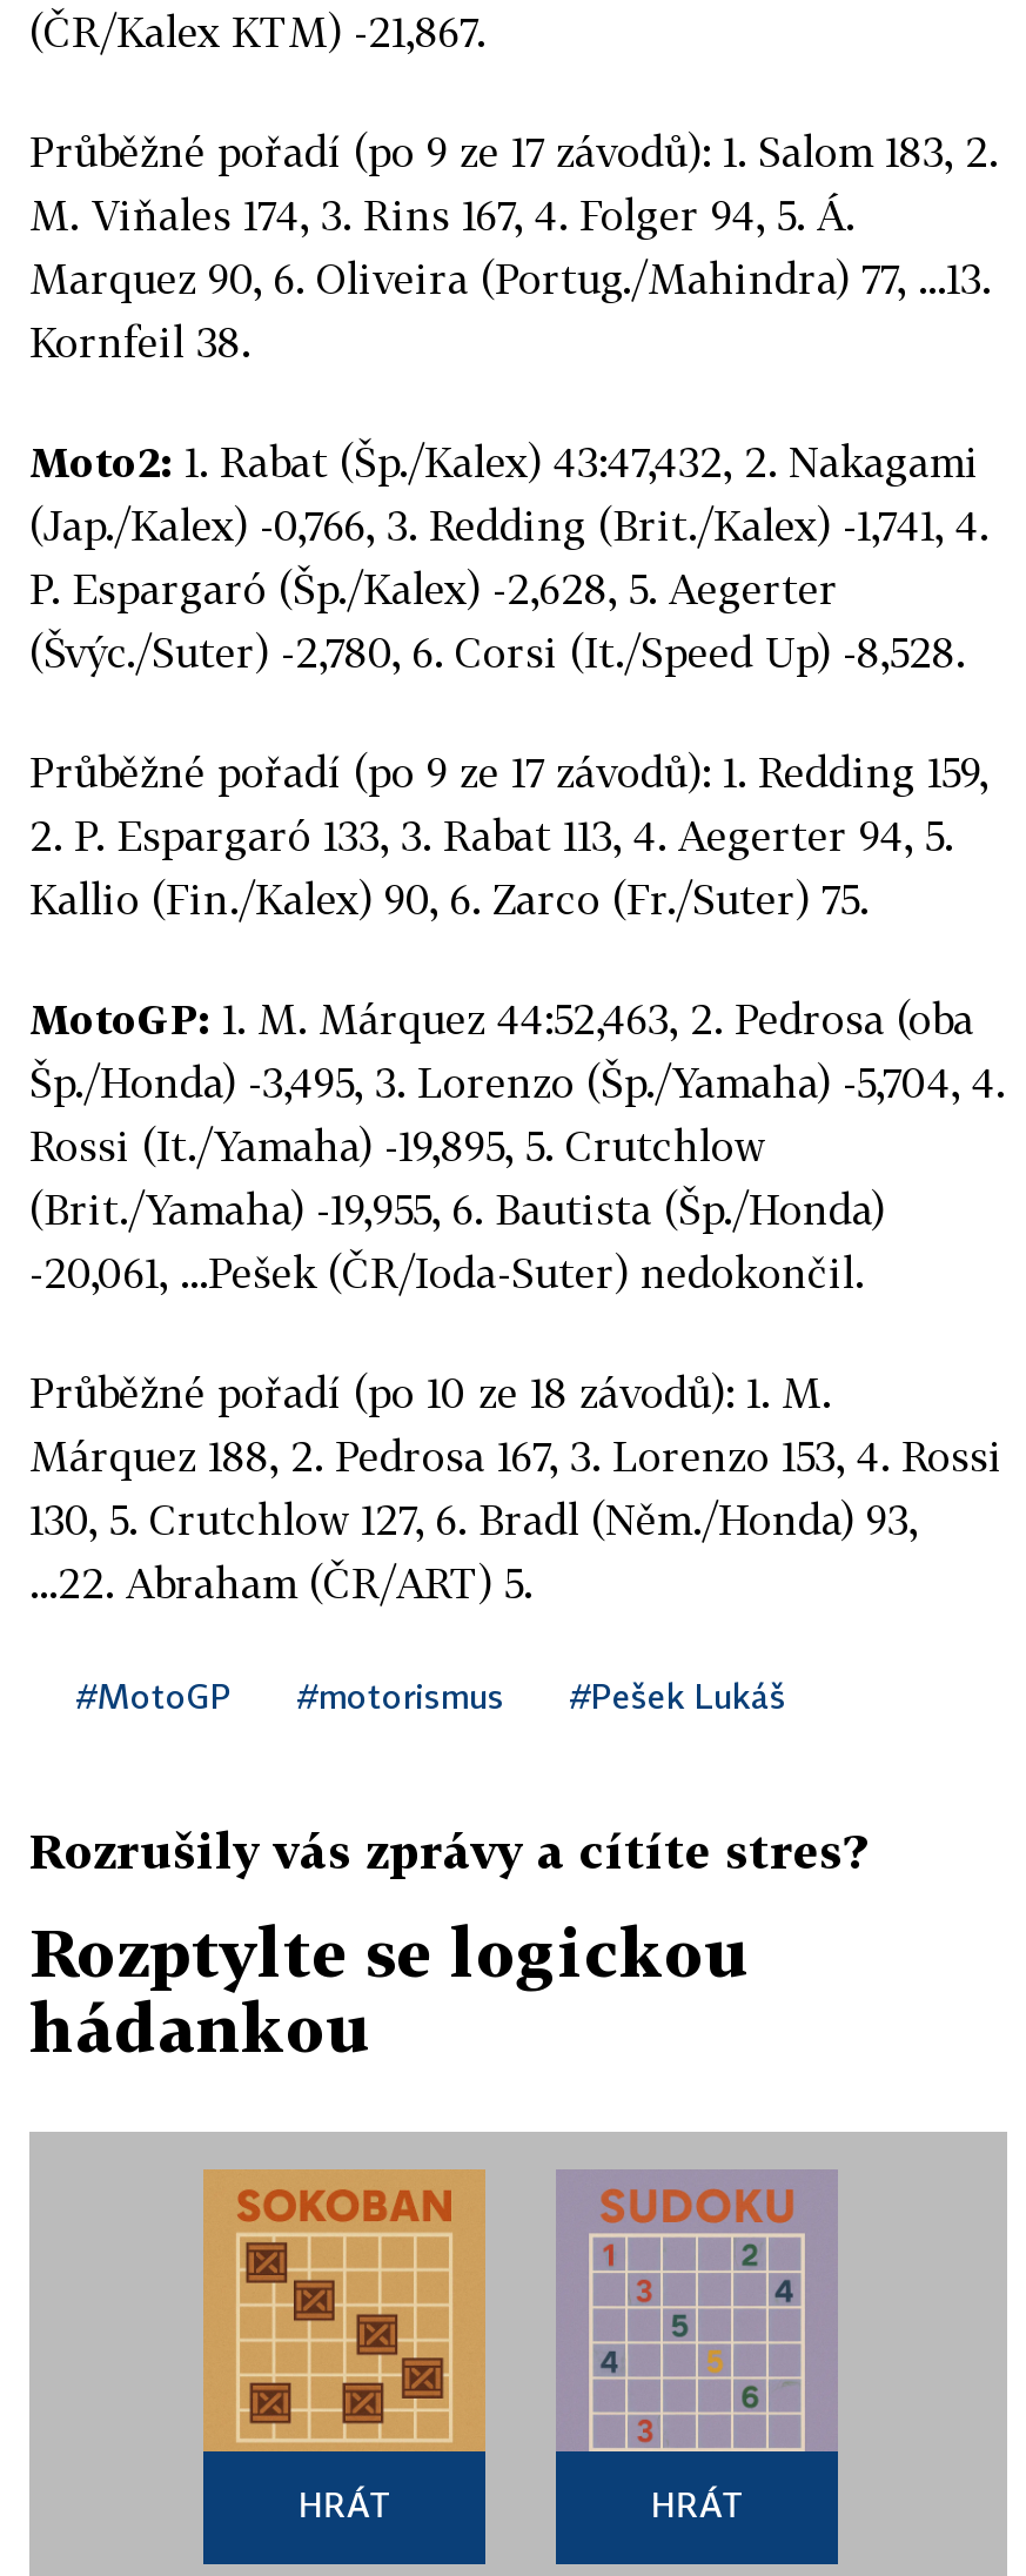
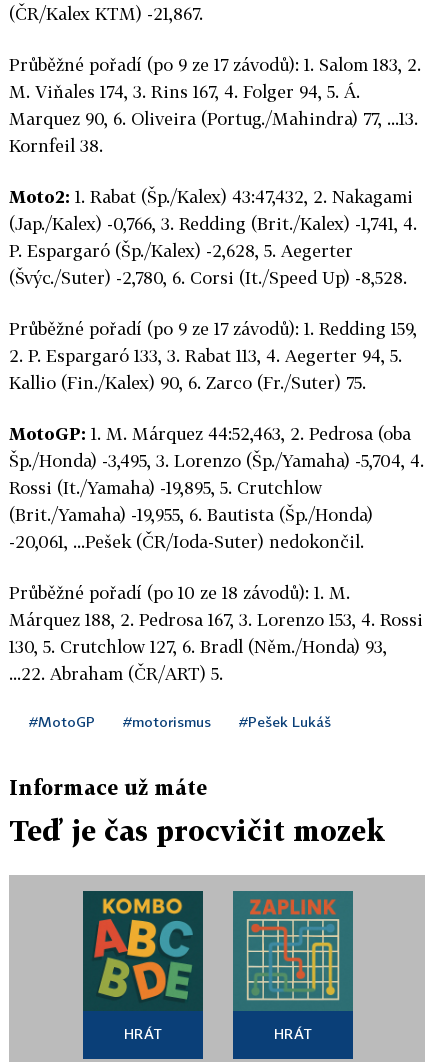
[29,1822,866,1878] Rozrušily vás zprávy a cítíte stres? -> [9,775,207,799] Informace už máte
[29,1913,751,2066] Rozptylte se logickou | hádankou -> [9,814,385,847] Teď je čas procvičit mozek
[203,2169,485,2454] [image] -> [82,890,204,1011] [image]
[558,2172,836,2454] [image] -> [233,891,353,1011] [image]

